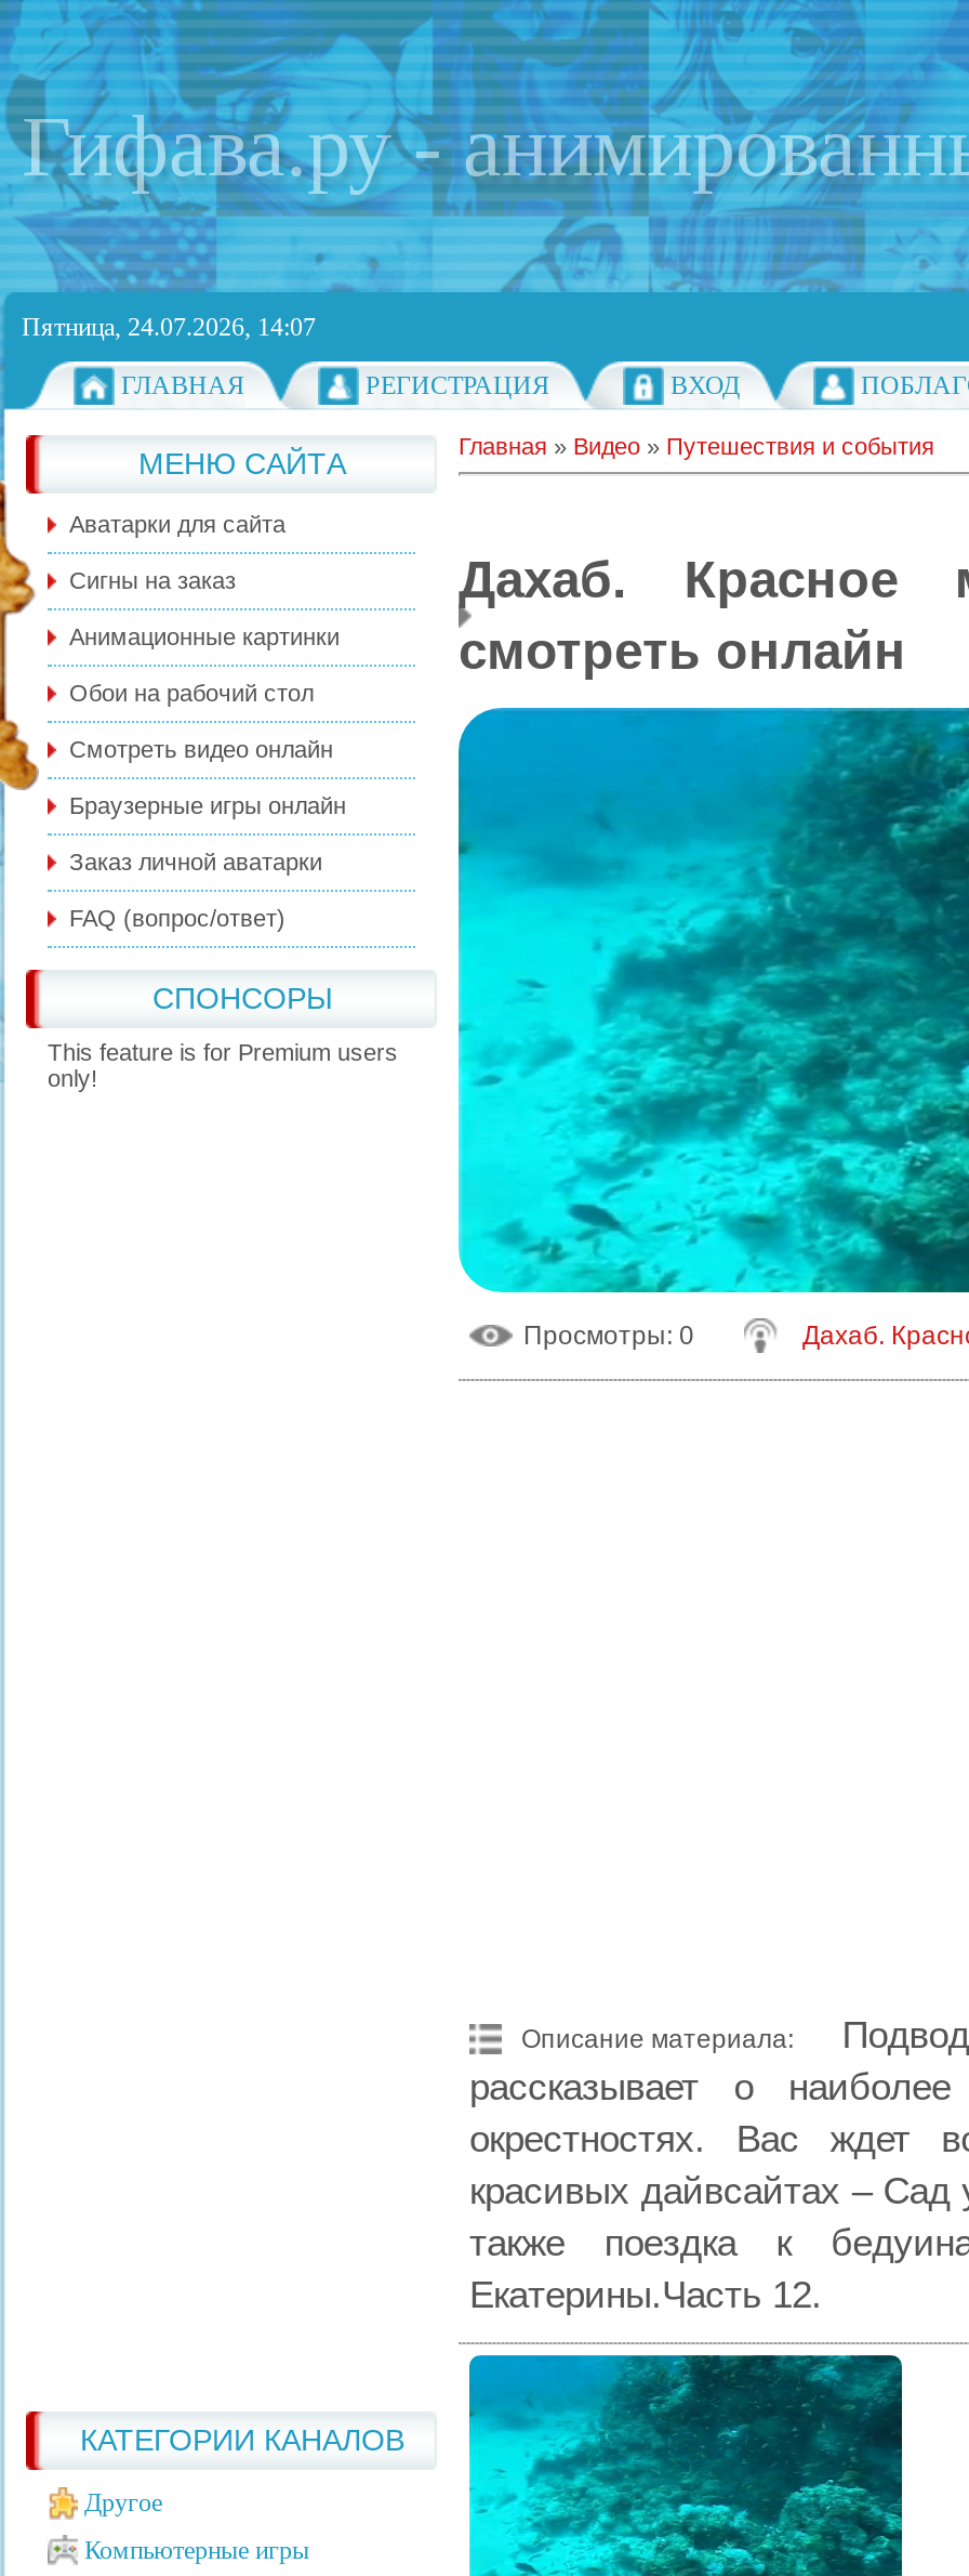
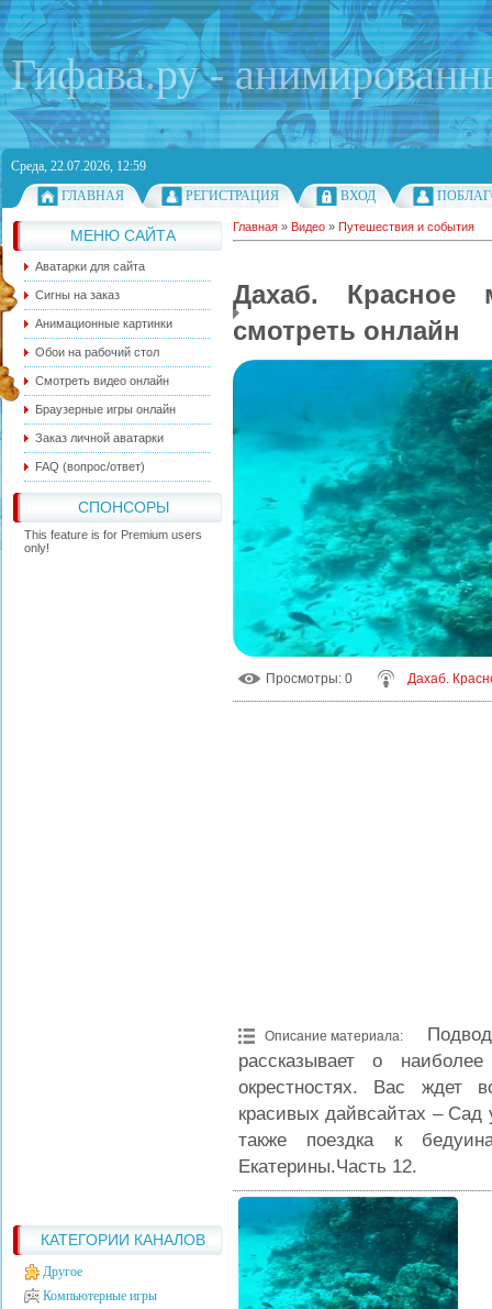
[22,312,316,342] Пятница, 24.07.2026, 14:07 -> [11,158,146,174] Среда, 22.07.2026, 12:59

